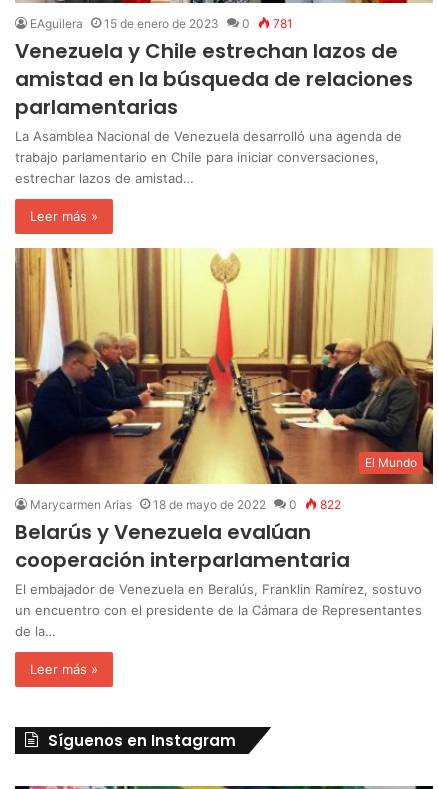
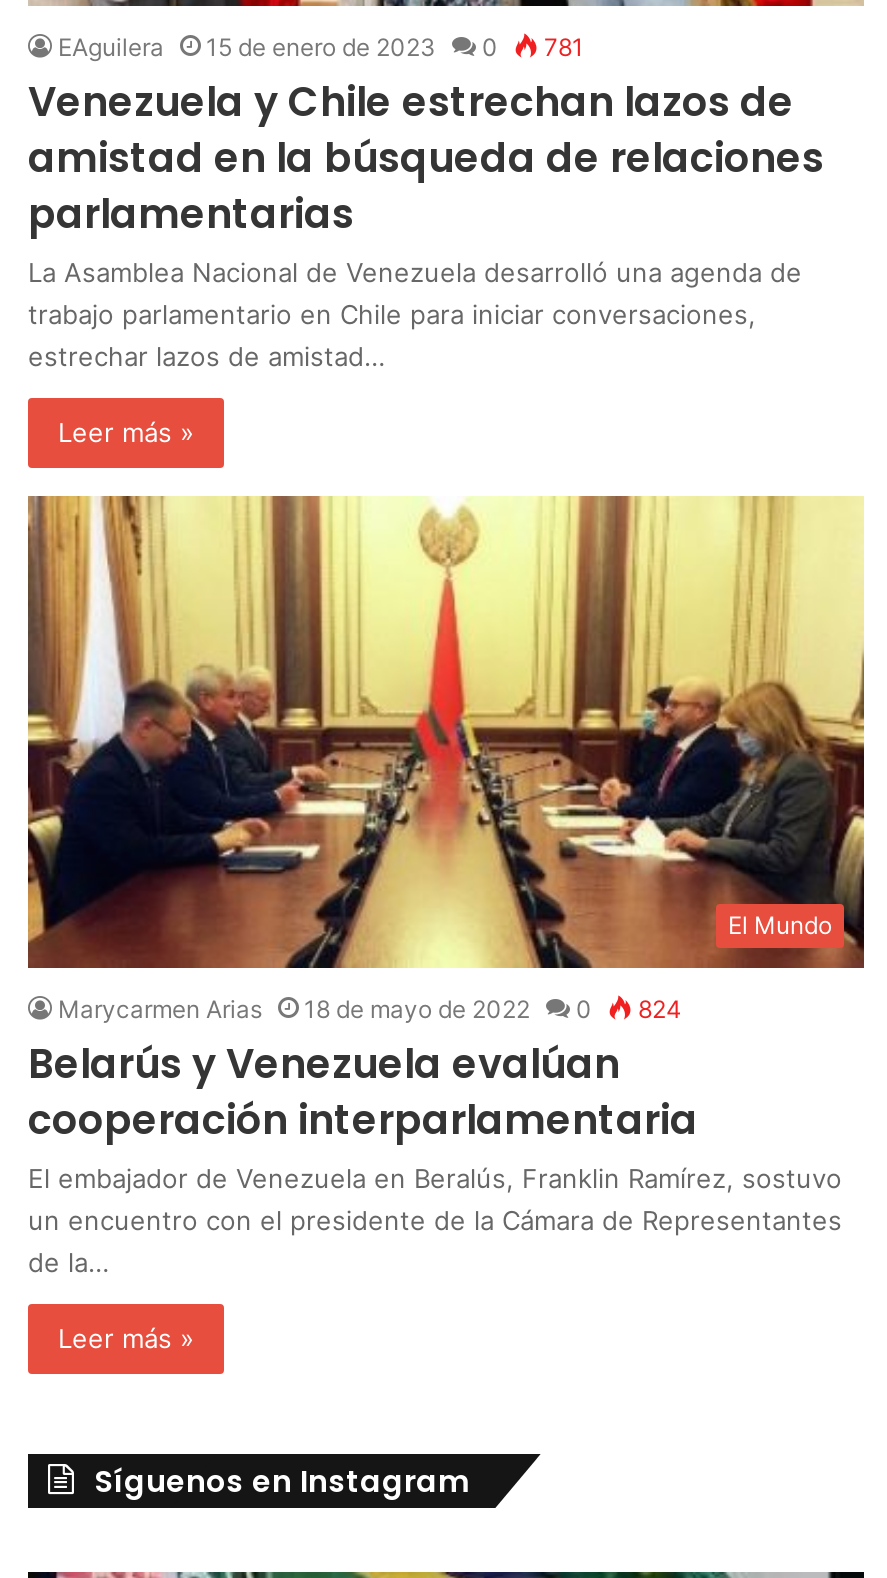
[30,497,341,512] Marycarmen Arias 18 de mayo de 2022 0 822 -> [58,993,682,1023] Marycarmen Arias 18 de mayo de 2022 0 824

